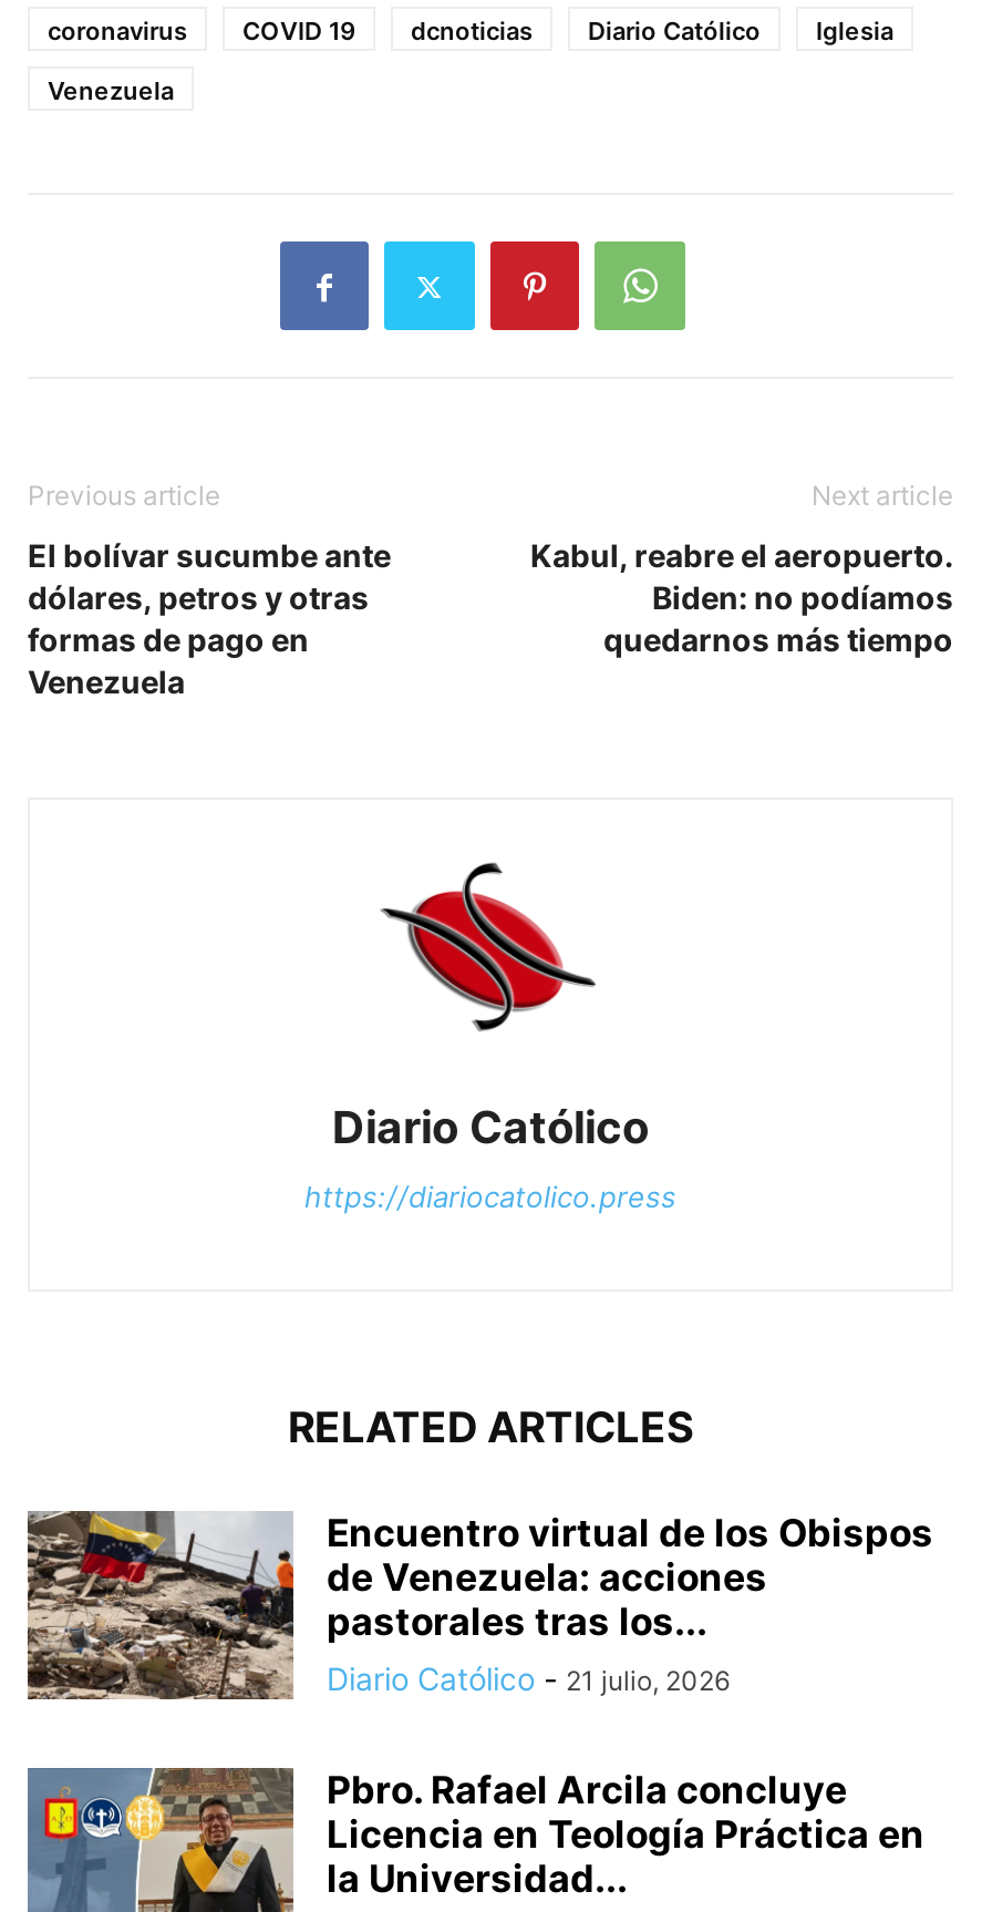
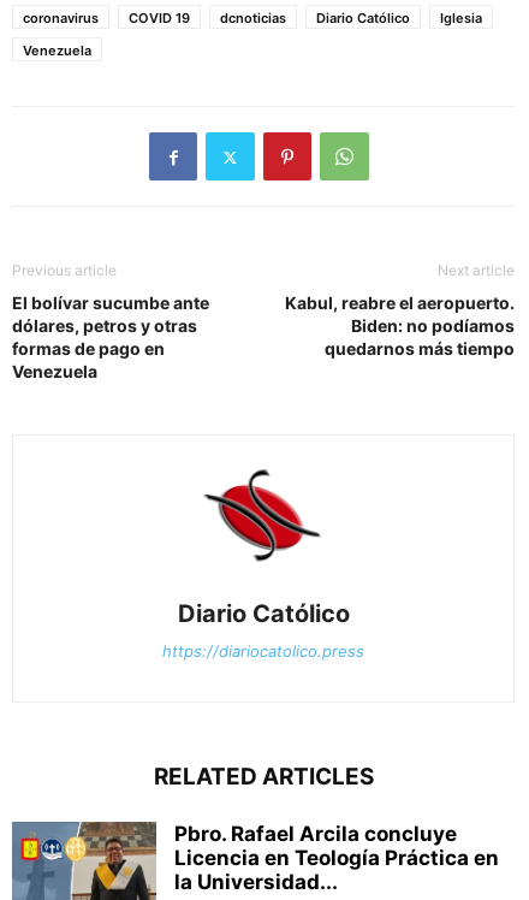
[25,1509,933,1702] [image] | Encuentro virtual de los Obispos | de Venezuela: acciones | pastorales tras los... | Diario Católico - 21 julio, 2026 -> none

